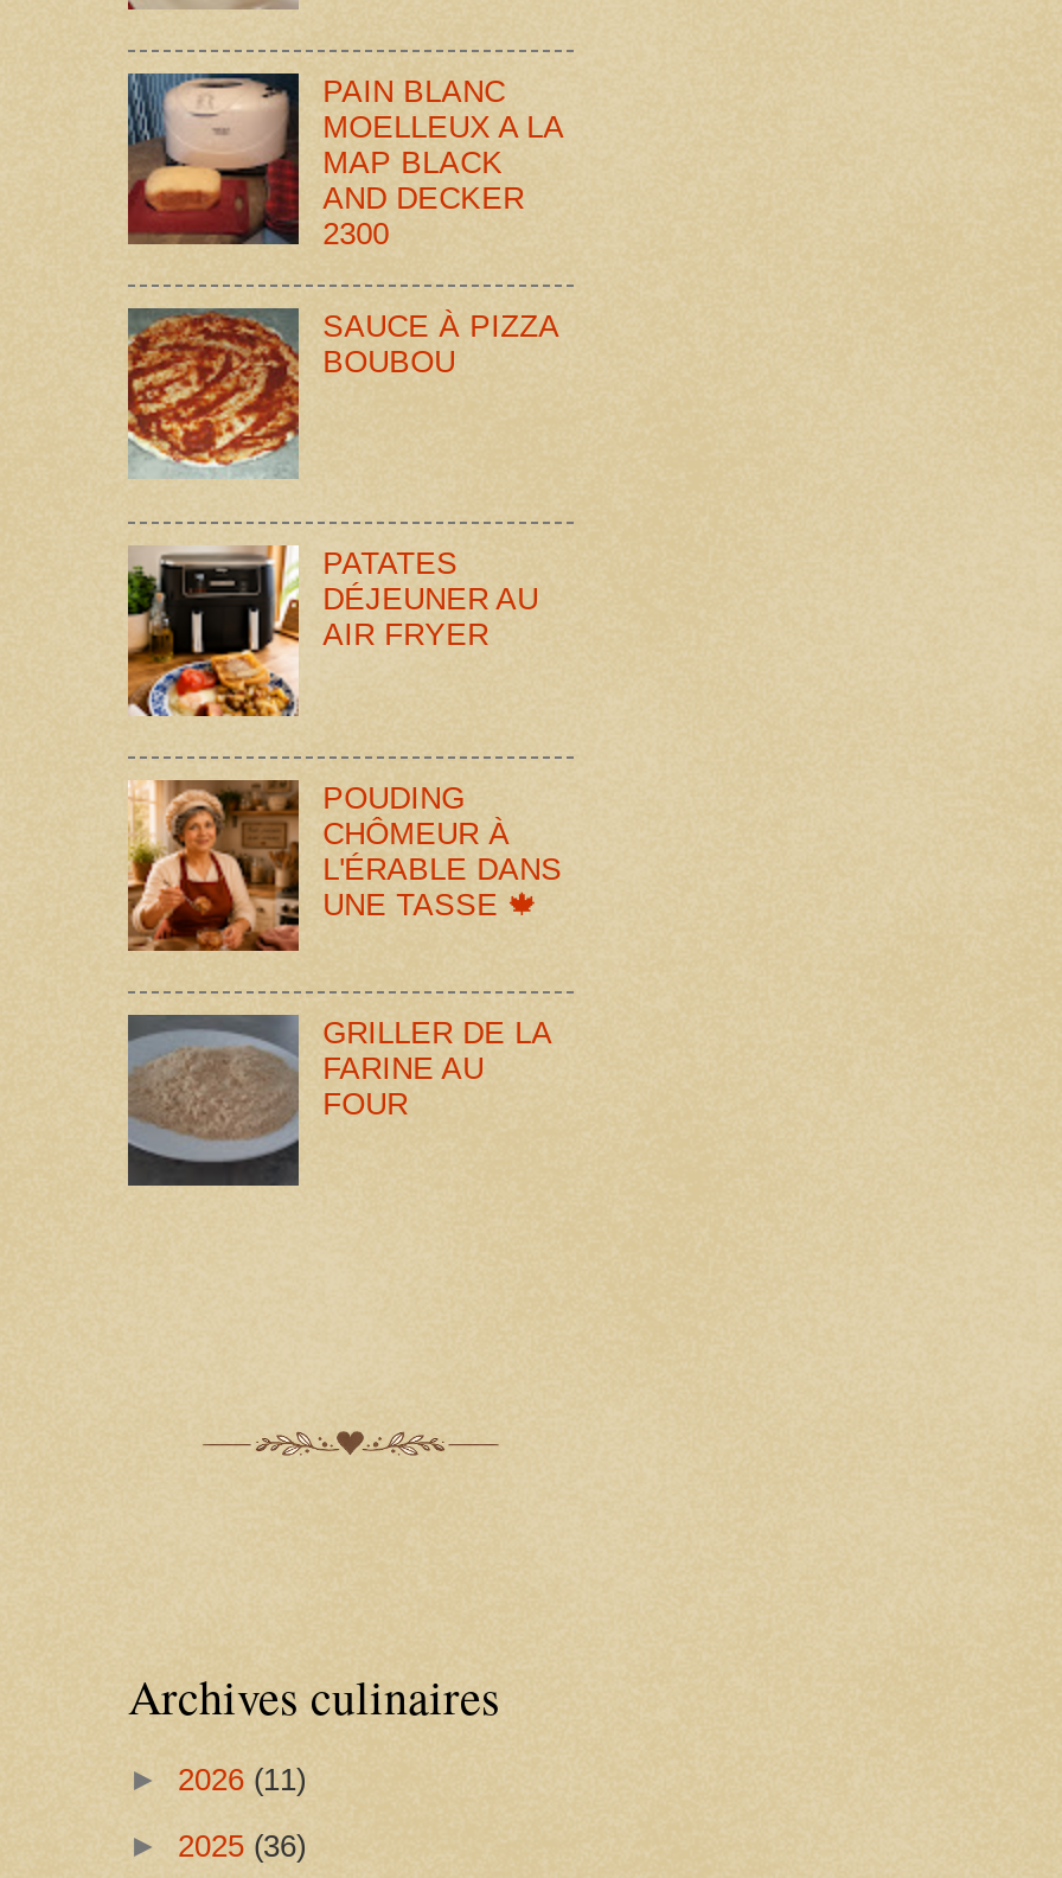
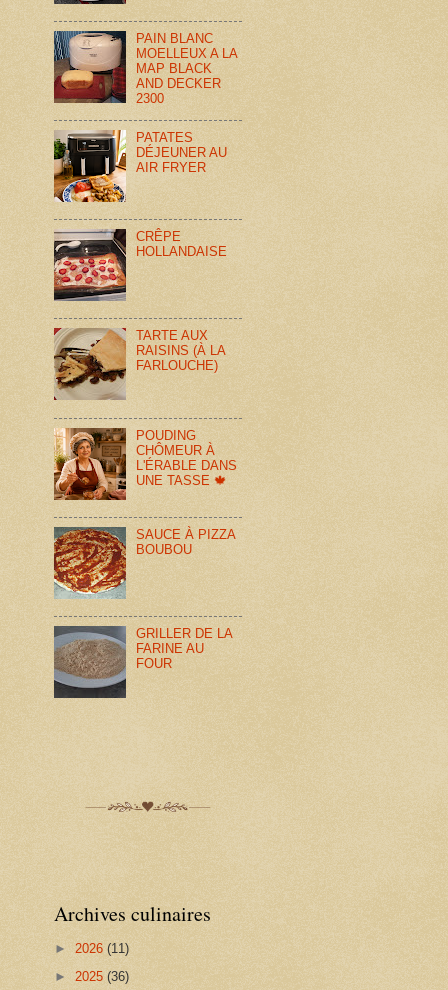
moved [126,306,557,479] -> [53,526,235,599]: [image] | SAUCE À PIZZA | BOUBOU
moved [323,544,538,651] -> [136,130,227,175]: PATATES | DÉJEUNER AU | AIR FRYER
none -> [53,229,227,302] [image] | CRÊPE | HOLLANDAISE
none -> [53,327,225,401] [image] | TARTE AUX | RAISINS (À LA | FARLOUCHE)

